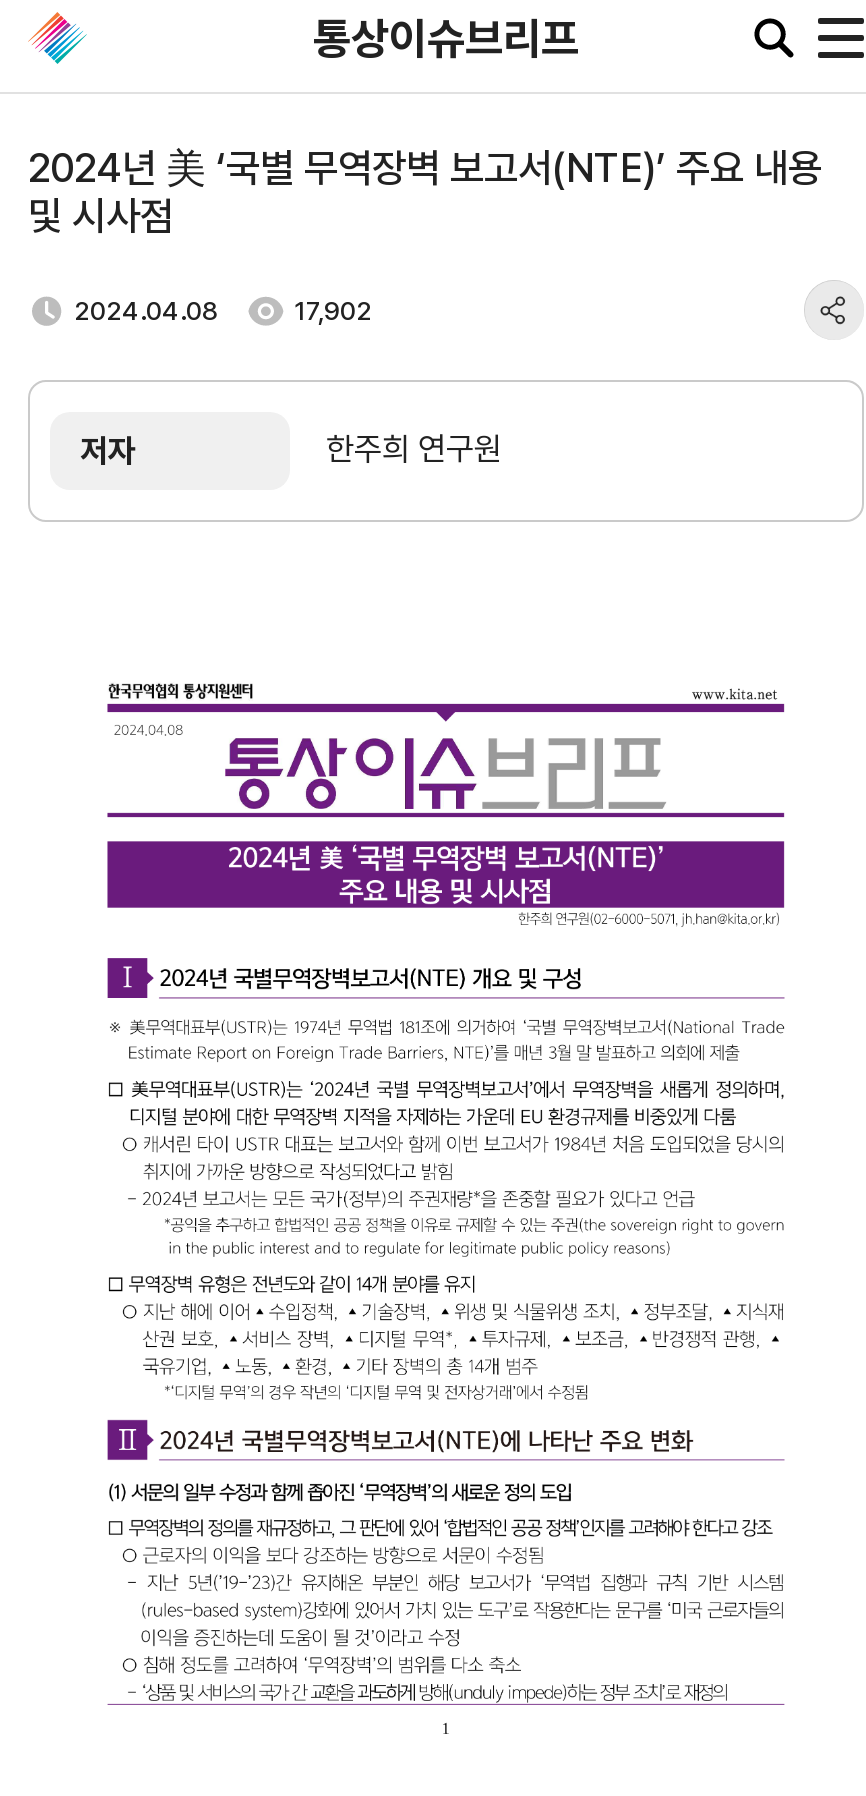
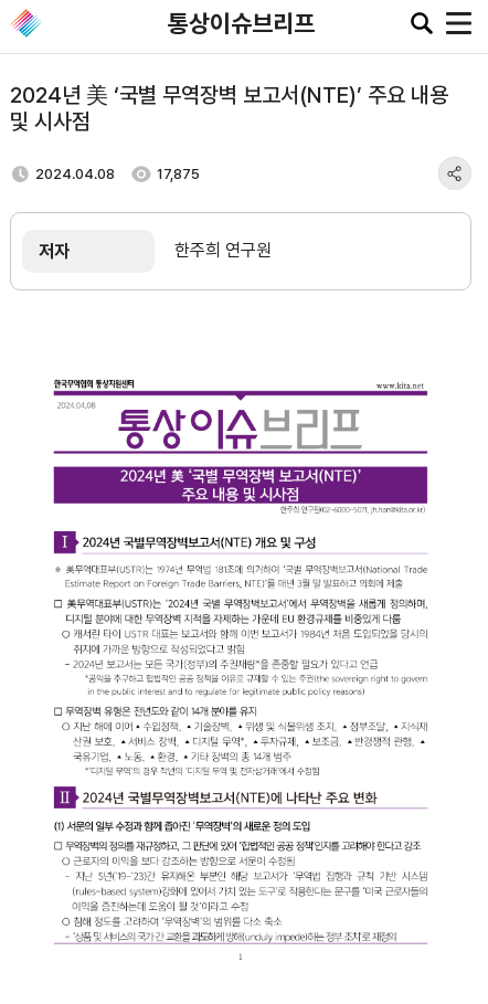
[294,295,372,325] 17,902 -> [157,165,200,182] 17,875

